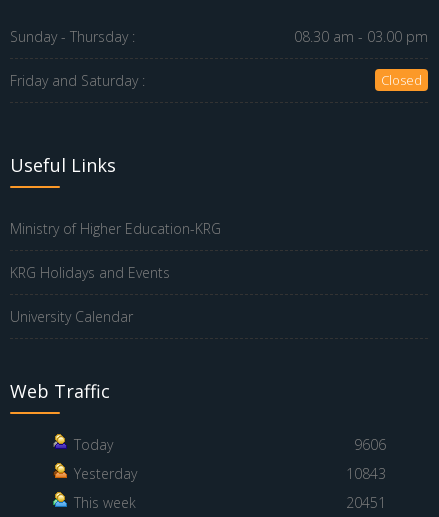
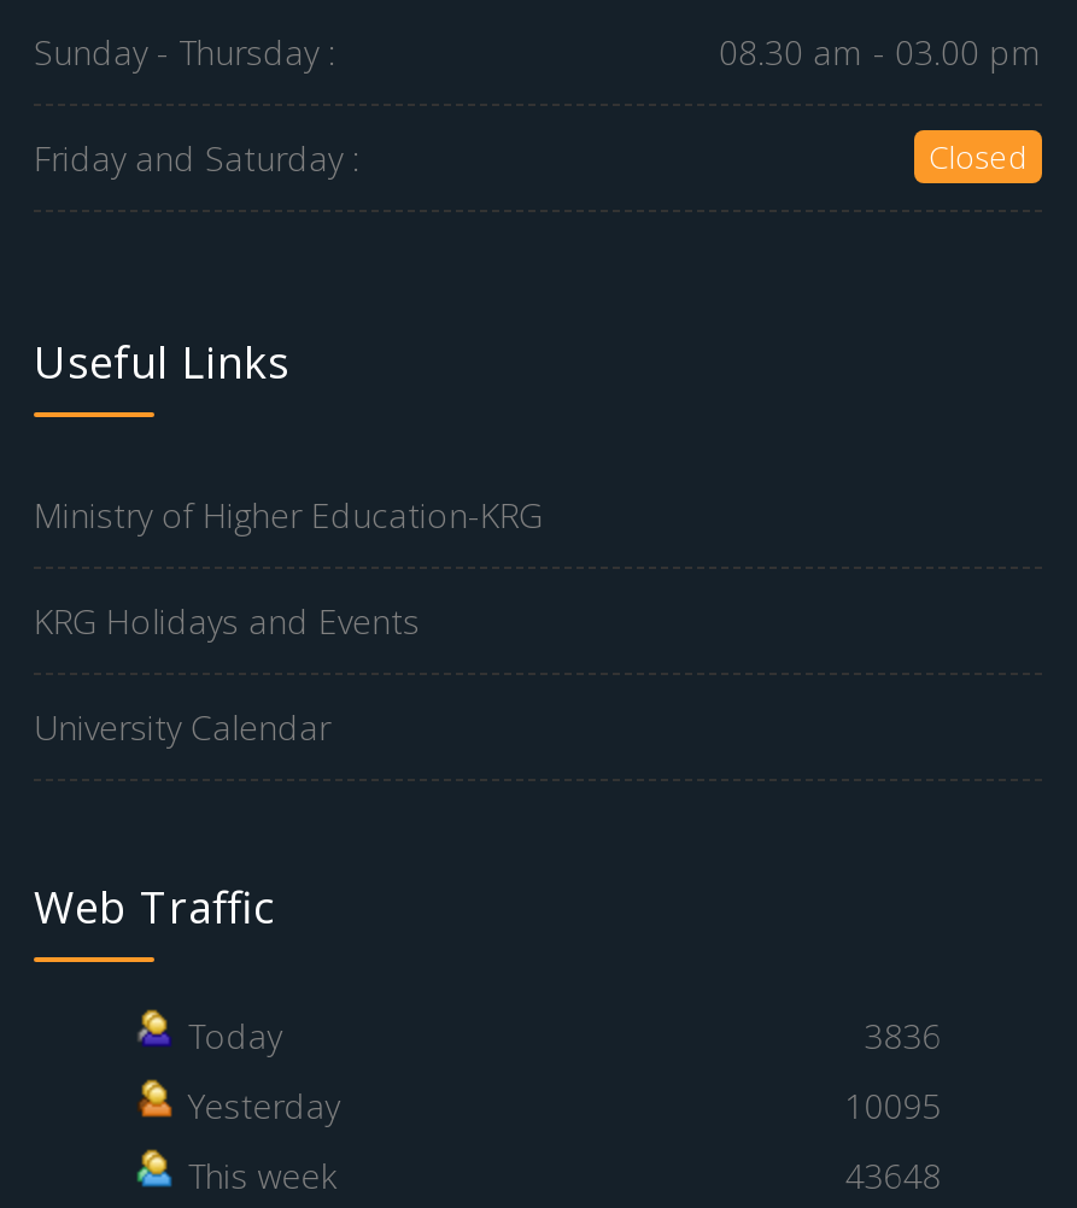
[354,434,386,453] 9606 -> [864,1011,941,1057] 3836
[346,463,386,482] 10843 -> [845,1081,941,1127] 10095
[346,492,386,511] 20451 -> [845,1151,941,1197] 43648

